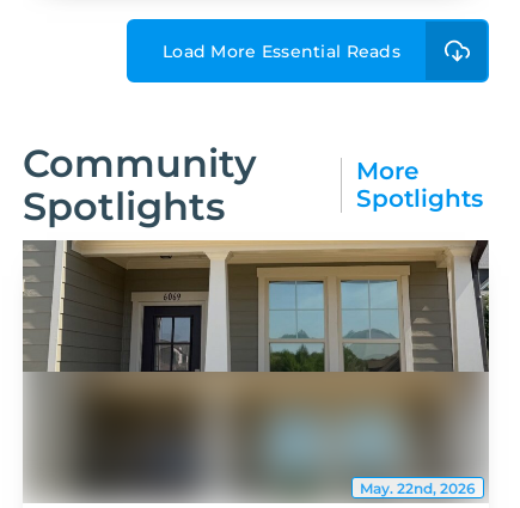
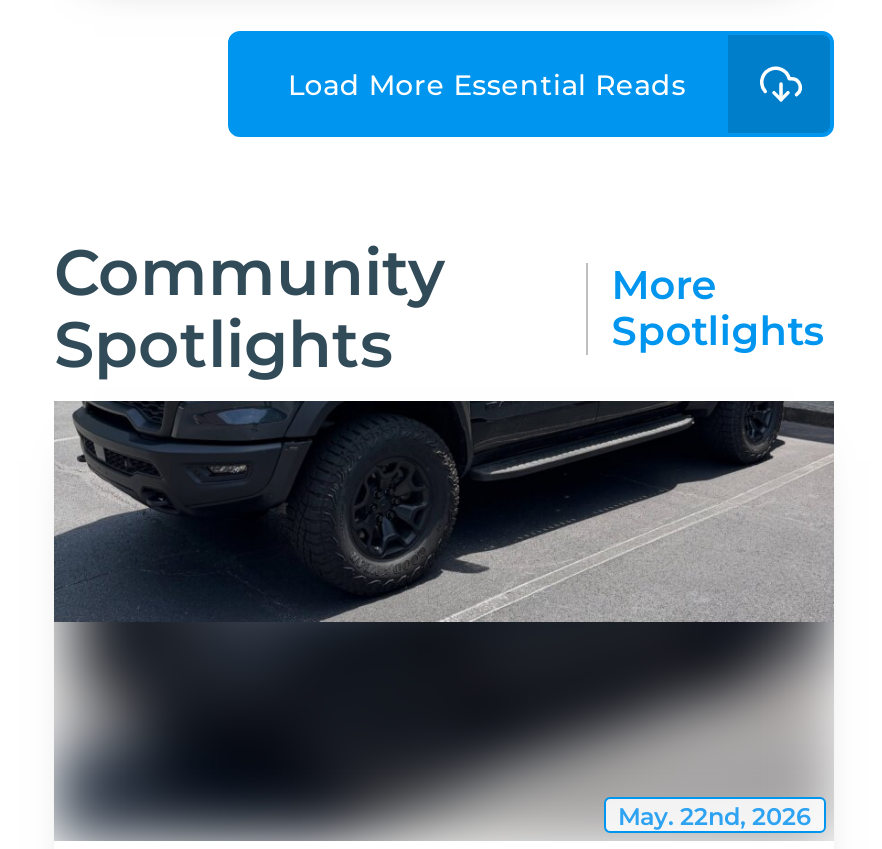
[23,239,489,502] [image] -> [54,399,834,839] [image]

